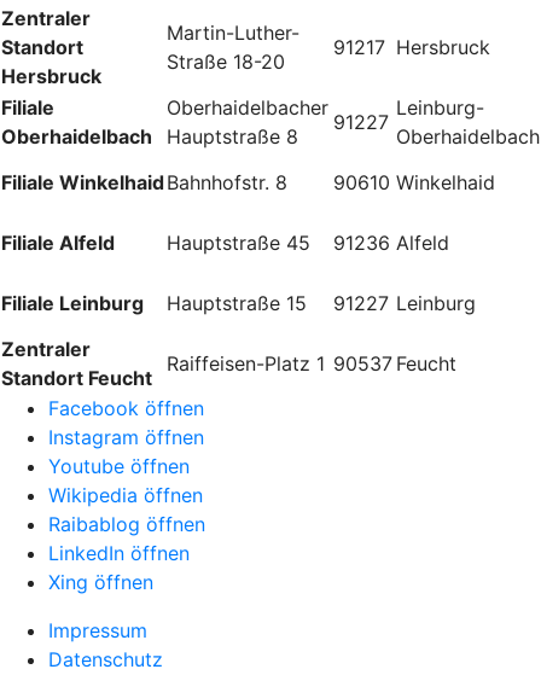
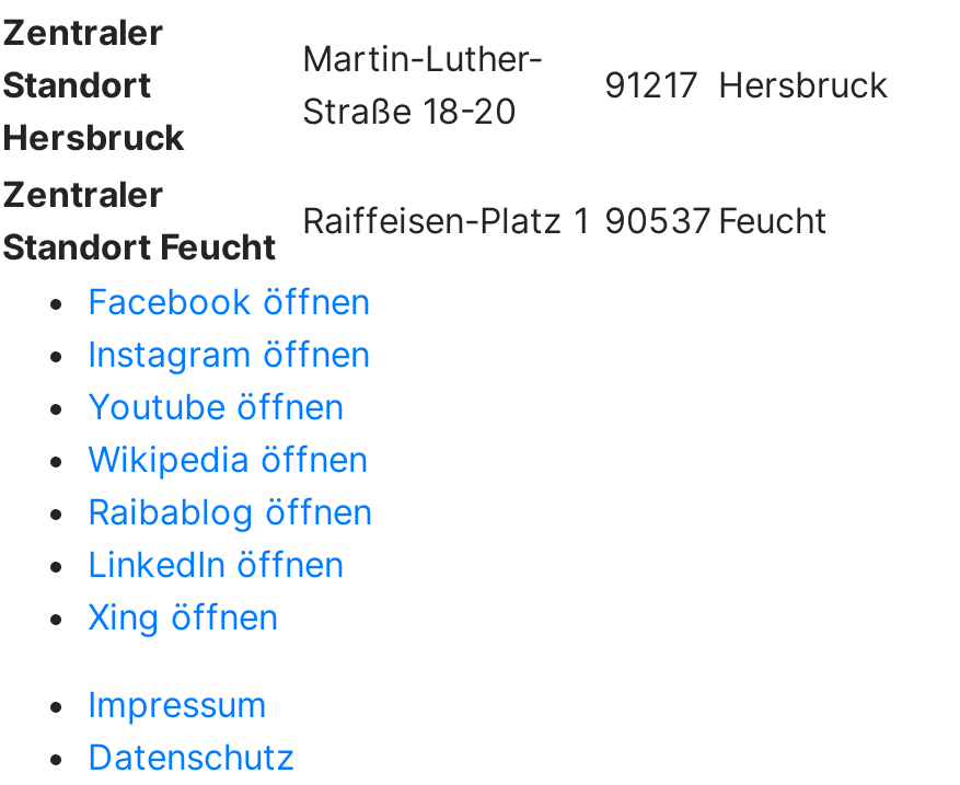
[1,95,152,149] Filiale | Oberhaidelbach -> none
[1,95,540,315] Leinburg- | Oberhaidelbach | Filiale Winkelhaid Bahnhofstr. 8 | 90610 Winkelhaid | Filiale Alfeld | Hauptstraße 45 | 91236 Alfeld | Filiale Leinburg | Hauptstraße 15 | 91227 Leinburg -> none
[167,95,328,149] Oberhaidelbacher | Hauptstraße 8 -> none
[333,110,389,134] 91227 -> none

